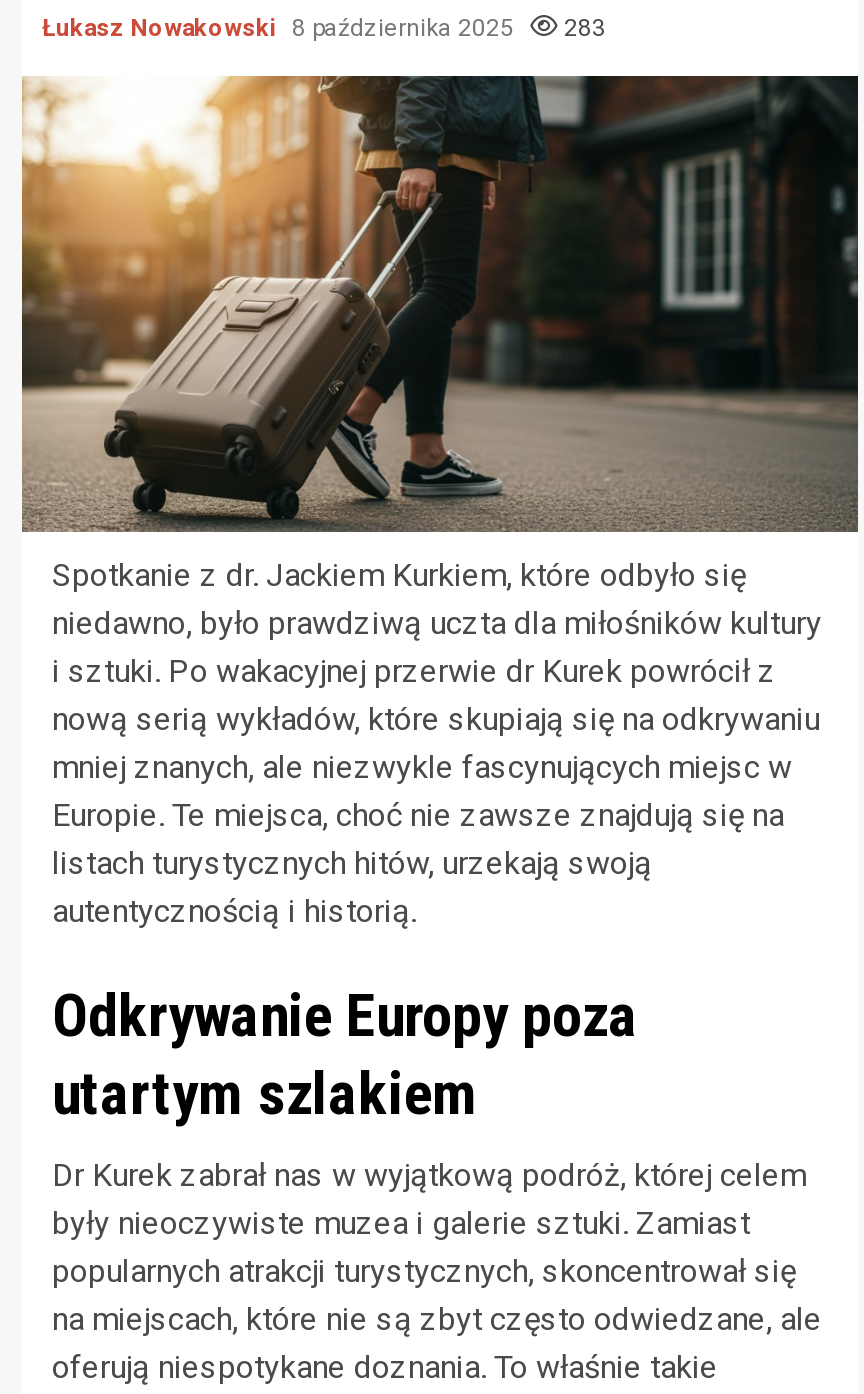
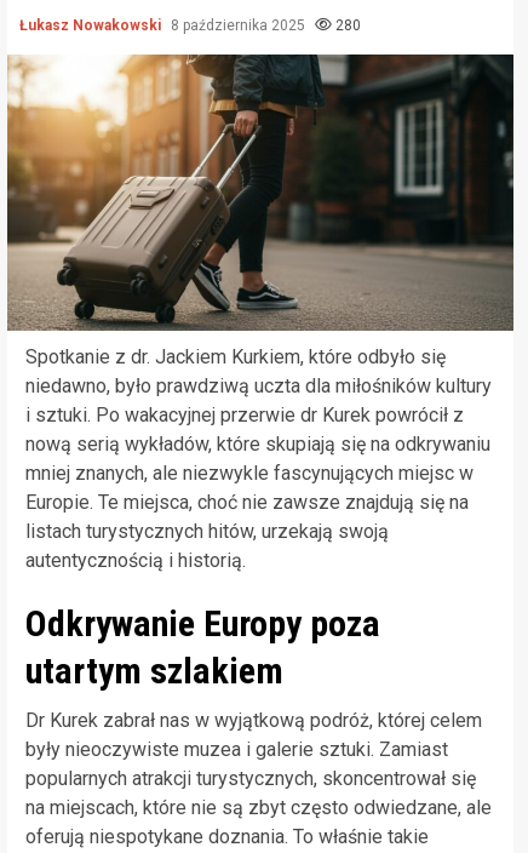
[42,14,606,42] Łukasz Nowakowski 8 października 2025 283 -> [19,17,361,34] Łukasz Nowakowski 8 października 2025 280

